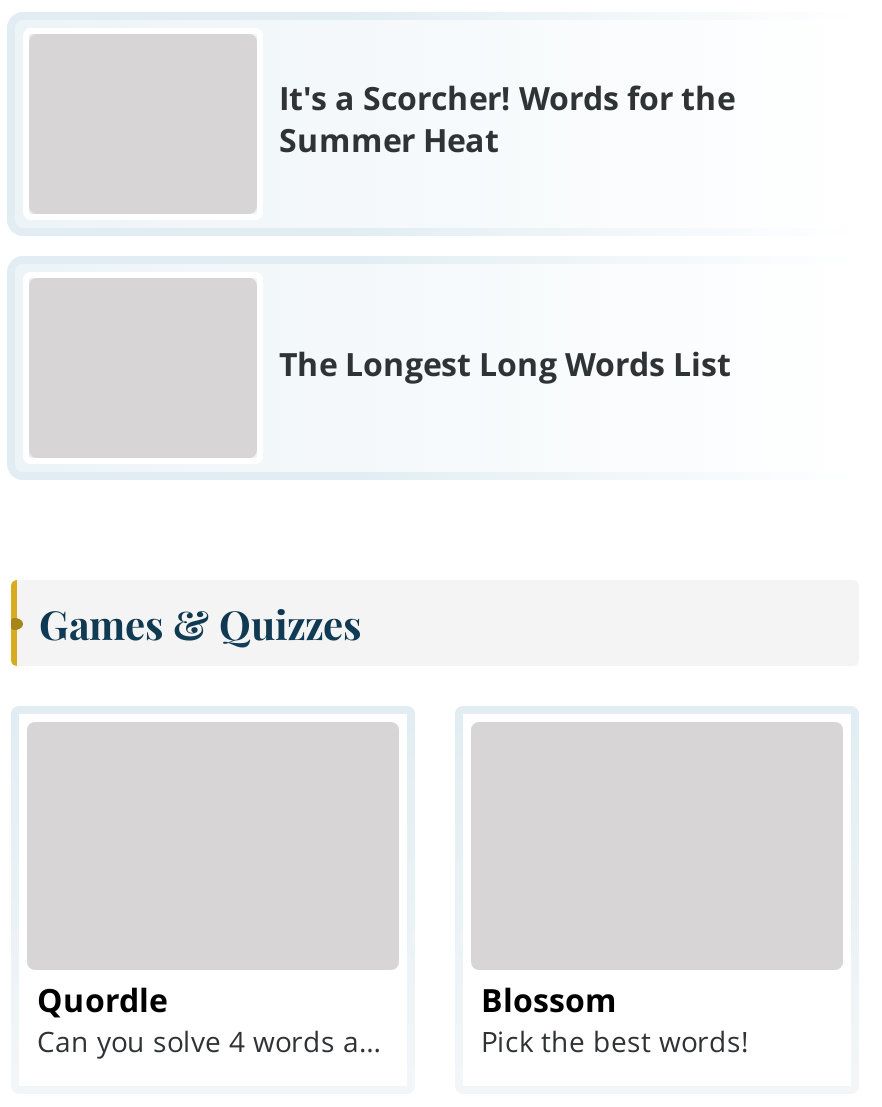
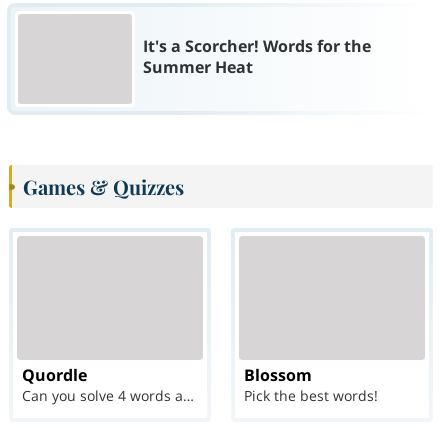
[279,341,731,385] The Longest Long Words List -> none

